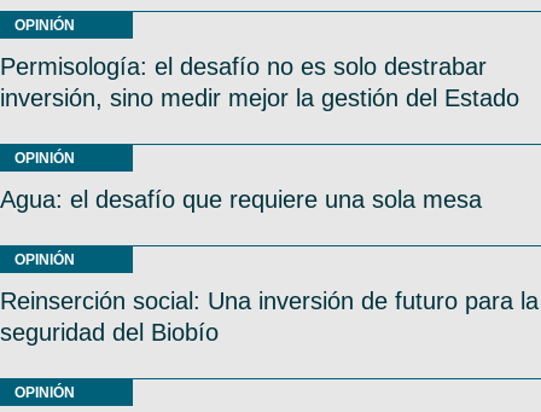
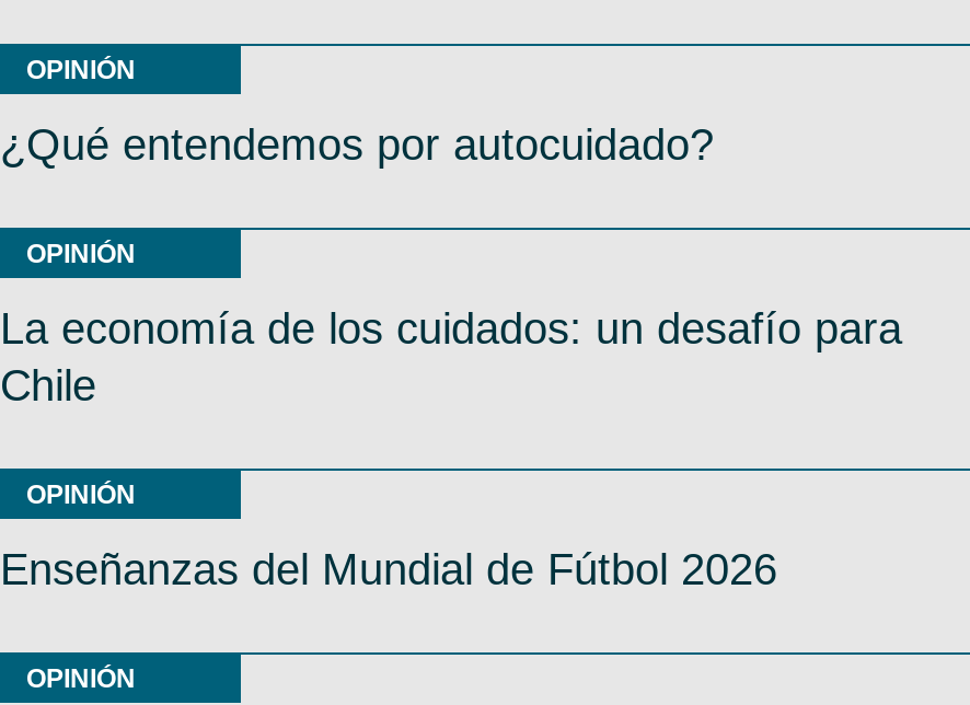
[0,53,519,111] Permisología: el desafío no es solo destrabar | inversión, sino medir mejor la gestión del Estado -> [0,120,714,168] ¿Qué entendemos por autocuidado?
[0,186,482,212] Agua: el desafío que requiere una sola mesa -> [0,304,902,409] La economía de los cuidados: un desafío para | Chile
[0,287,539,345] Reinserción social: Una inversión de futuro para la | seguridad del Biobío -> [0,545,777,593] Enseñanzas del Mundial de Fútbol 2026

